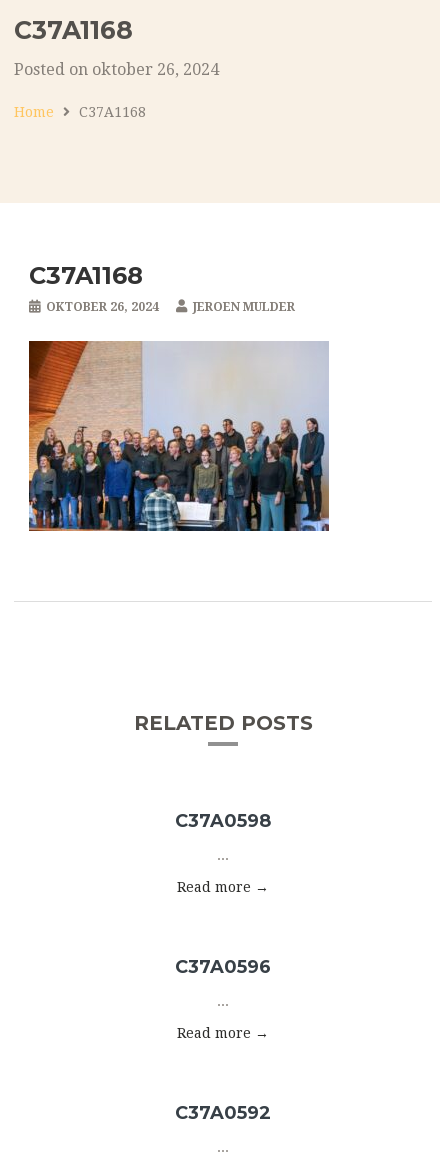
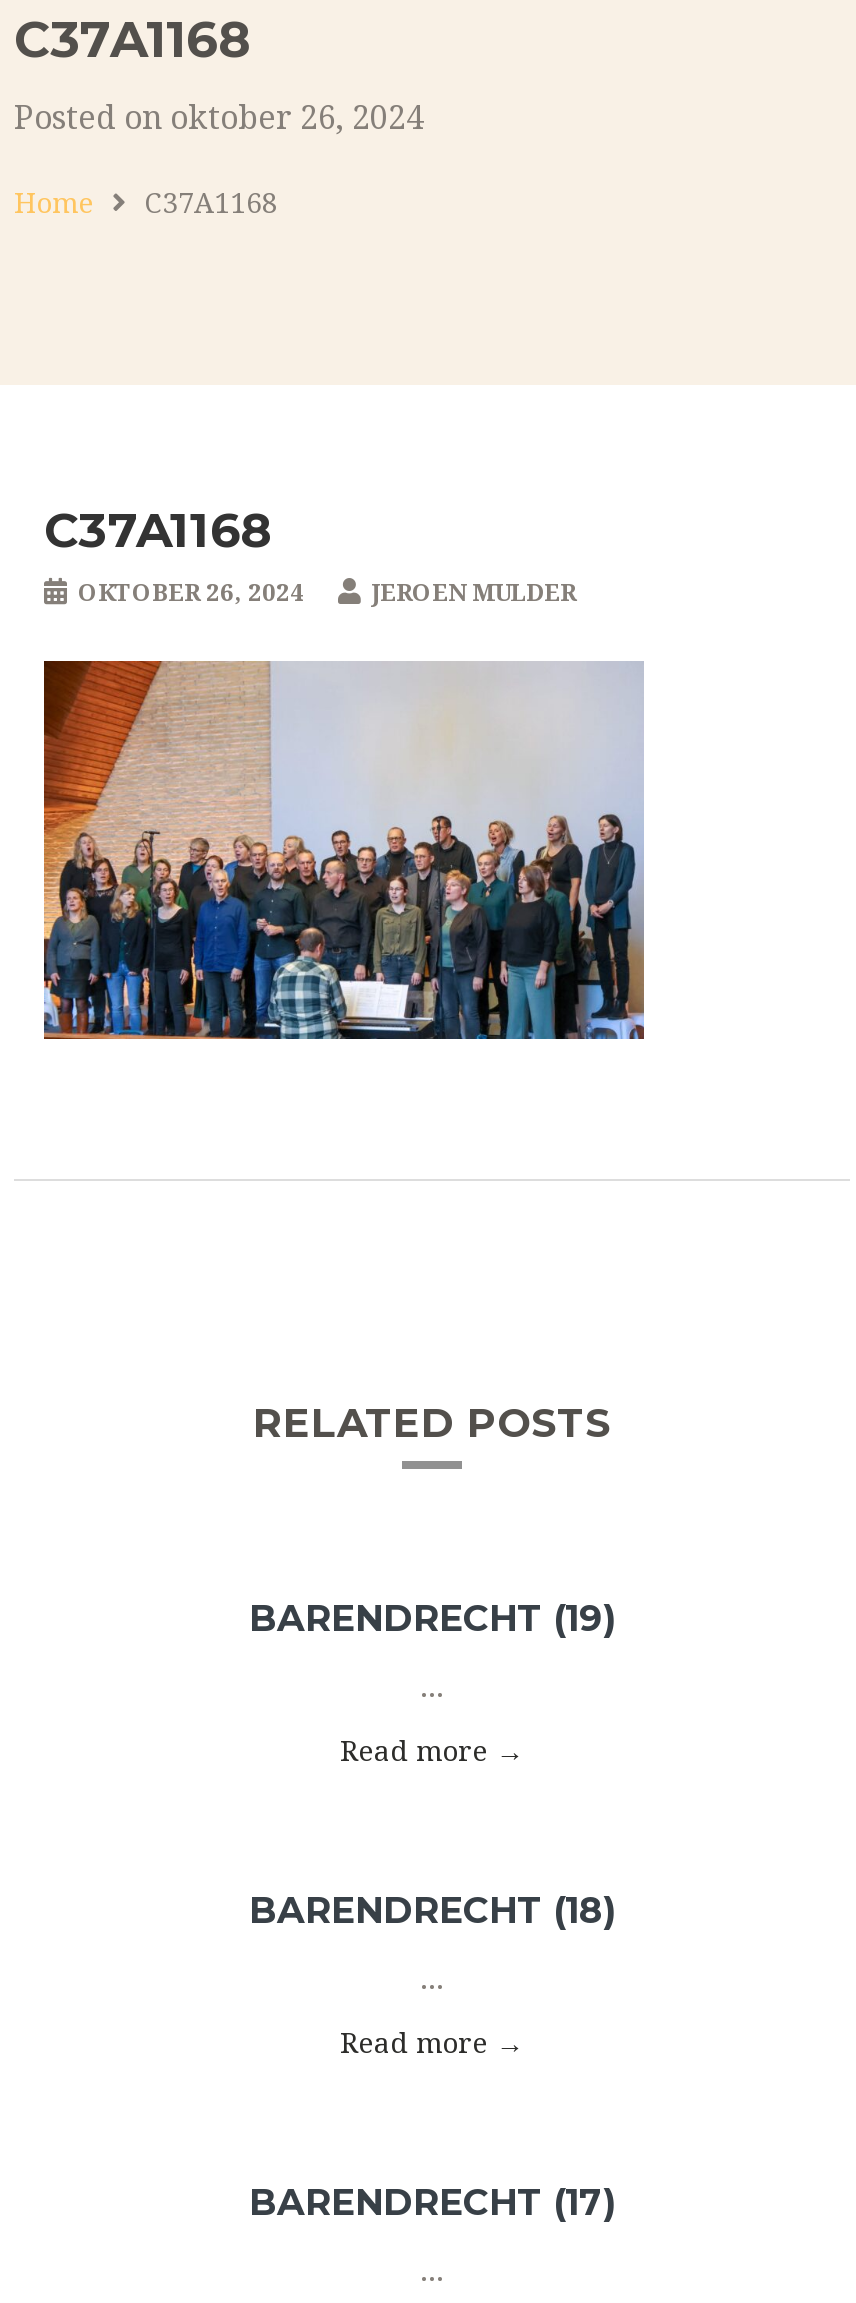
[175,810,271,832] C37A0598 -> [249,1598,615,1642] BARENDRECHT (19)
[175,956,271,978] C37A0596 -> [249,1890,615,1934] BARENDRECHT (18)
[175,1102,271,1124] C37A0592 -> [249,2182,615,2226] BARENDRECHT (17)

